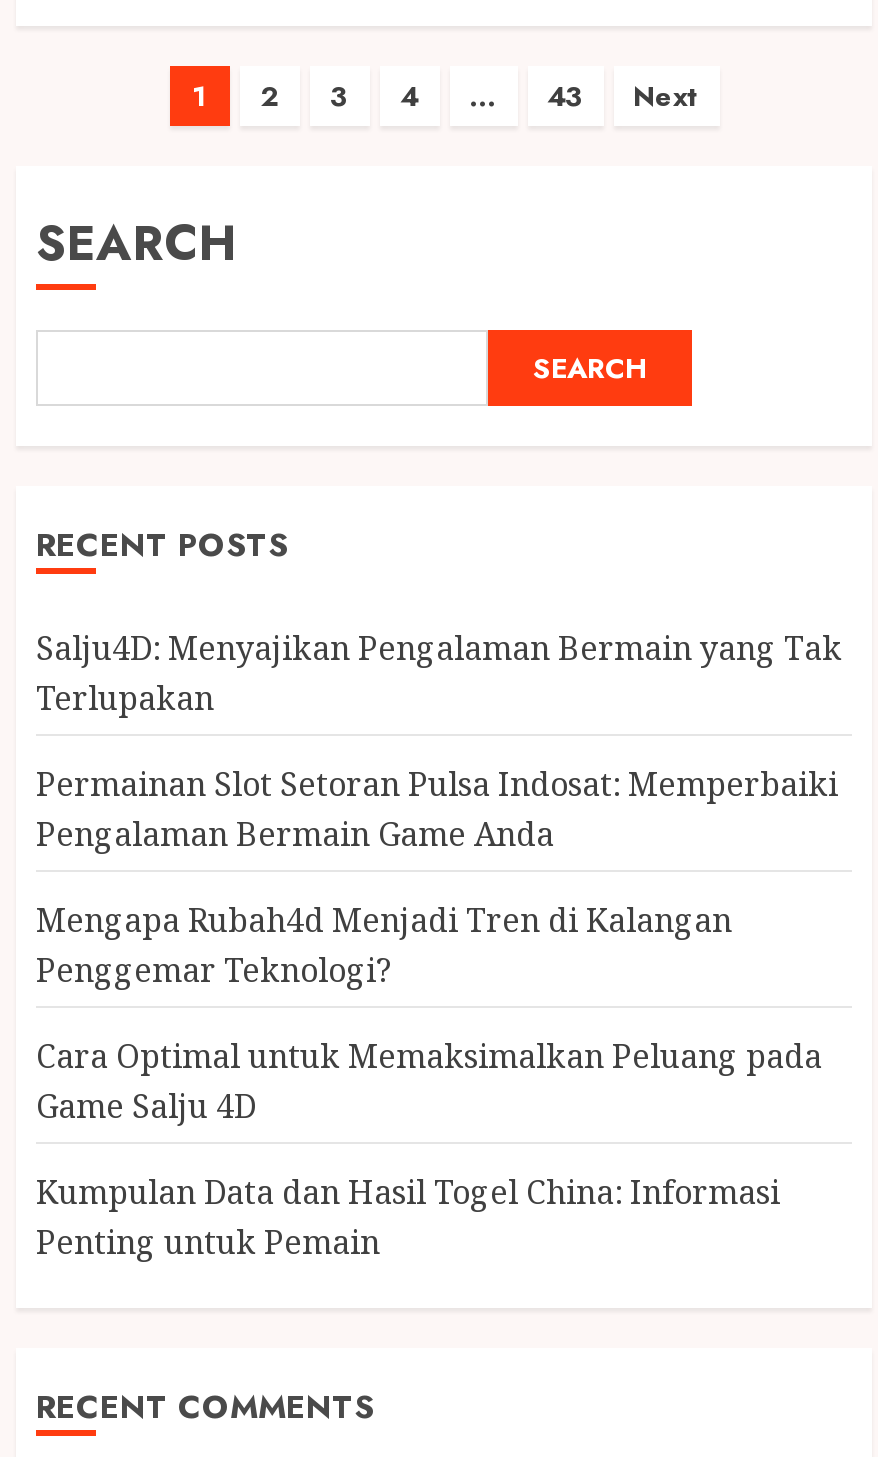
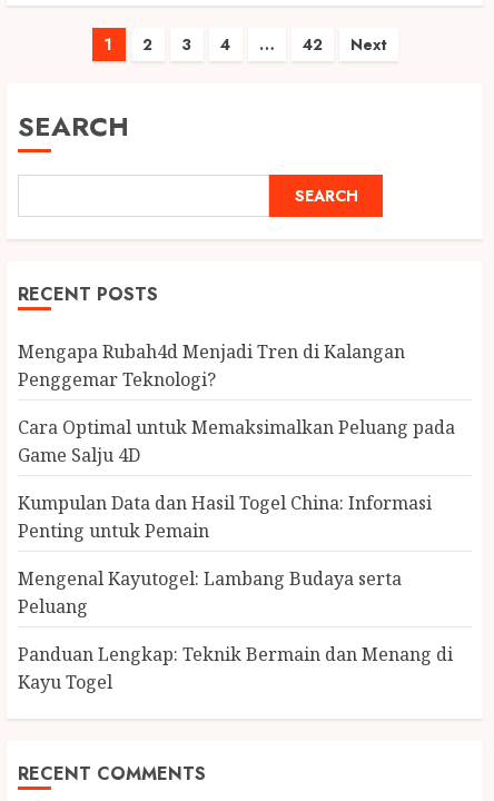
[547,76,583,116] 43 -> [302,33,322,56] 42
[36,626,842,856] Salju4D: Menyajikan Pengalaman Bermain yang Tak | Terlupakan | Permainan Slot Setoran Pulsa Indosat: Memperbaiki | Pengalaman Bermain Game Anda -> none
moved [36,898,822,1264] -> [18,339,455,543]: Mengapa Rubah4d Menjadi Tren di Kalangan | Penggemar Teknologi? | Cara Optimal untuk Memaksimalkan Peluang pada | Game Salju 4D | Kumpulan Data dan Hasil Togel China: Informasi | Penting untuk Pemain
none -> [18,566,453,694] Mengenal Kayutogel: Lambang Budaya serta | Peluang | Panduan Lengkap: Teknik Bermain dan Menang di | Kayu Togel

